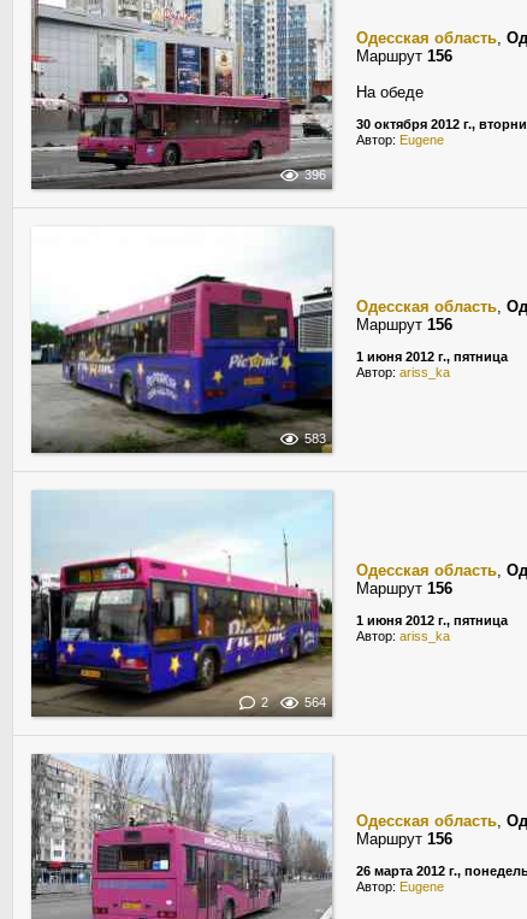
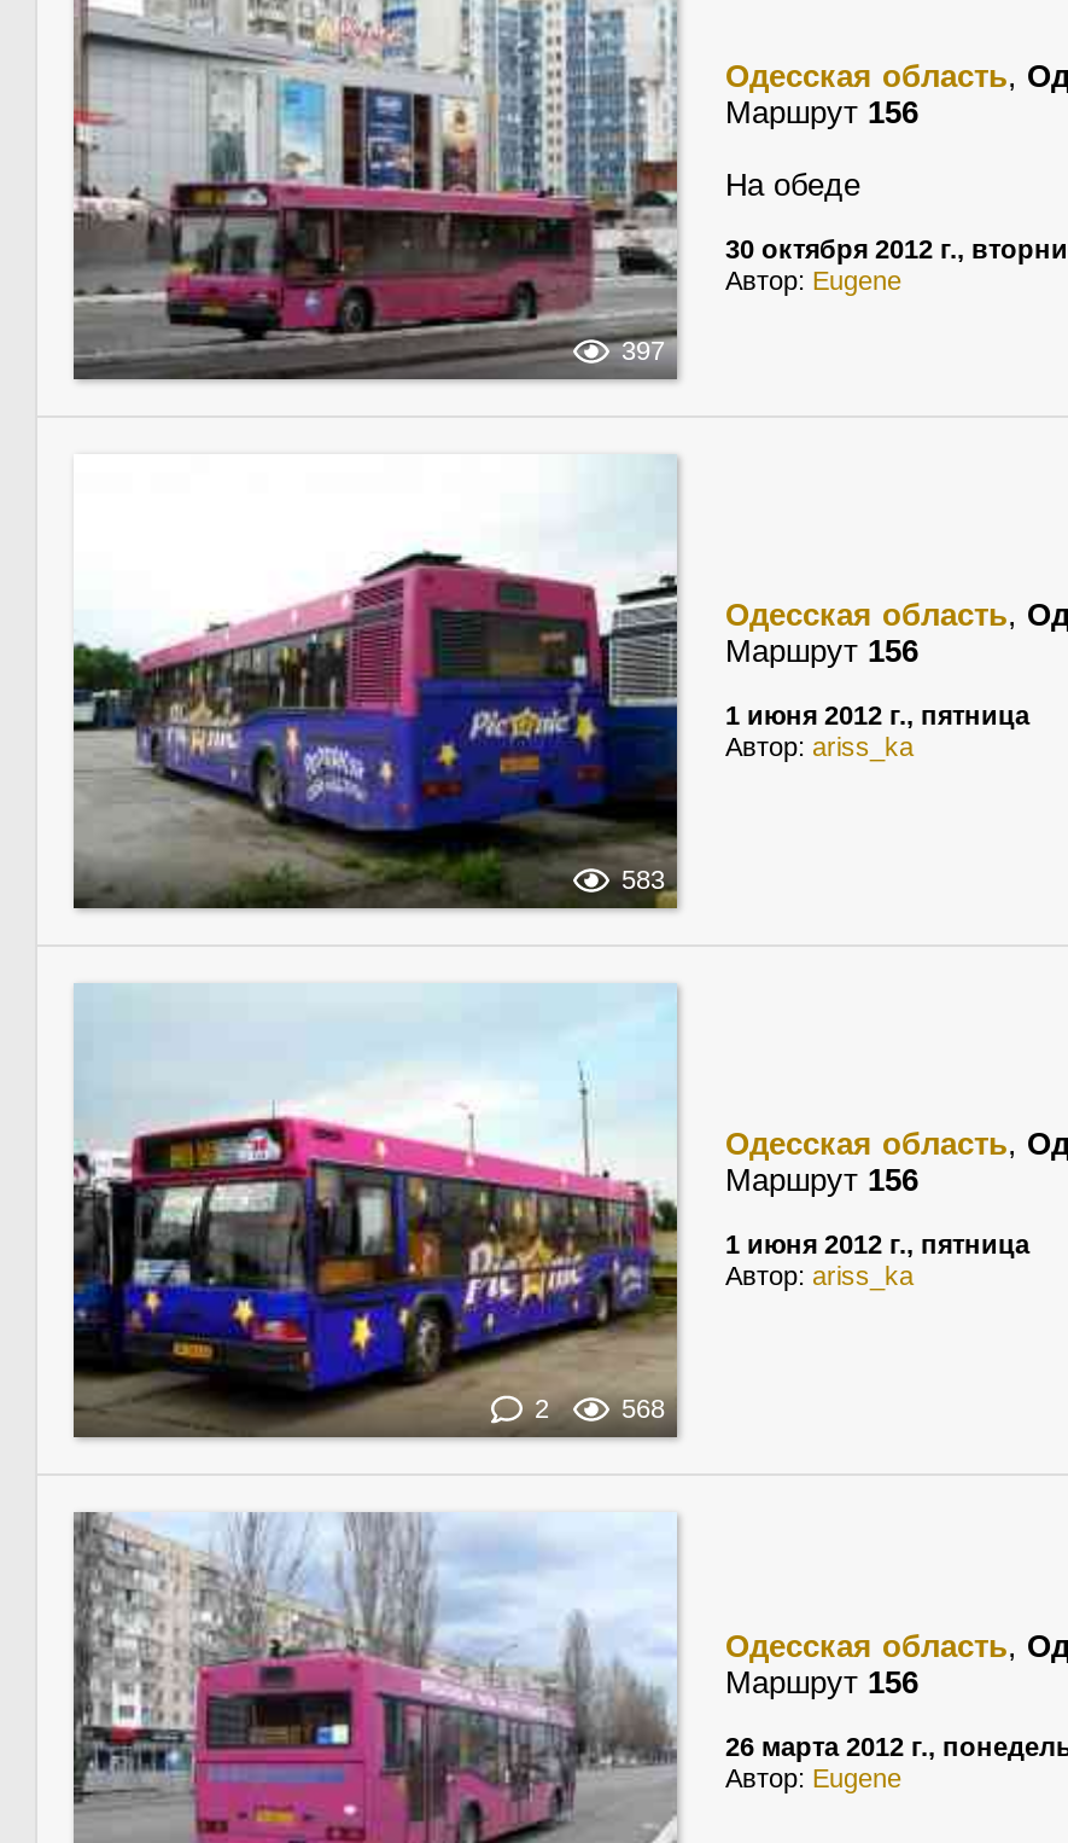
[304,167,326,182] 396 -> [621,336,665,365] 397
[304,695,326,709] 564 -> [621,1393,665,1422] 568

